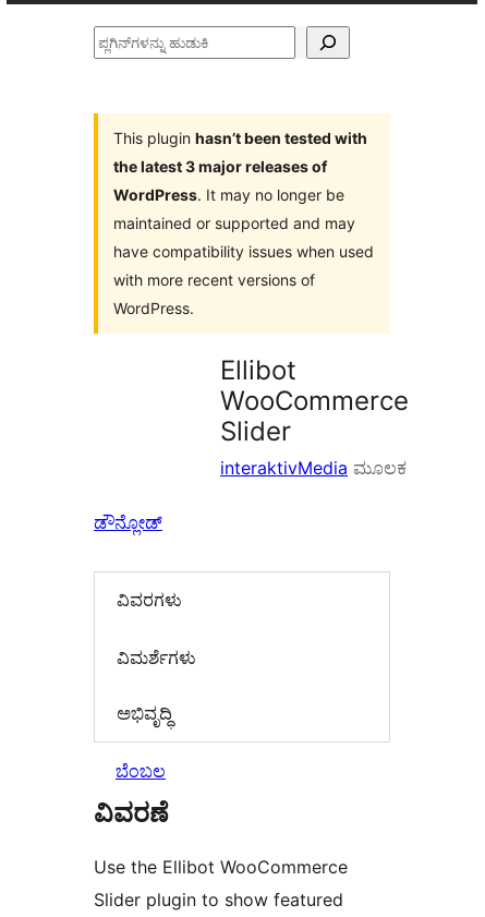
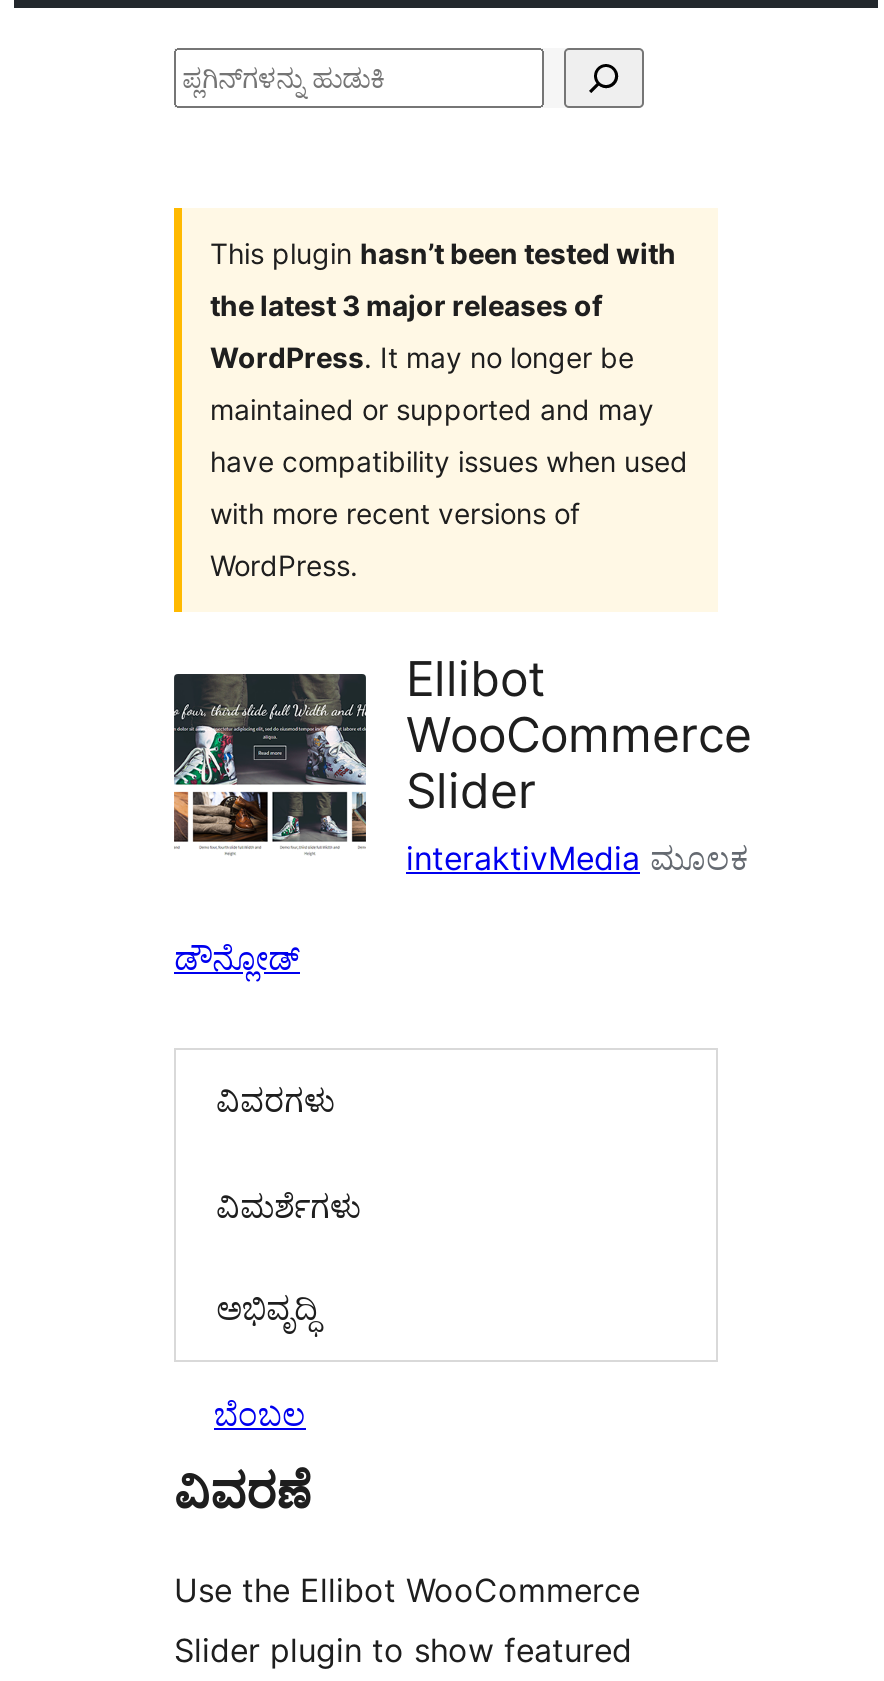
none -> [172,672,368,856] [image]

